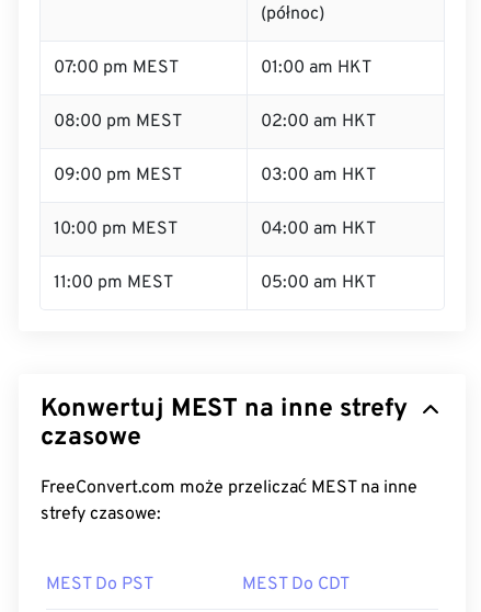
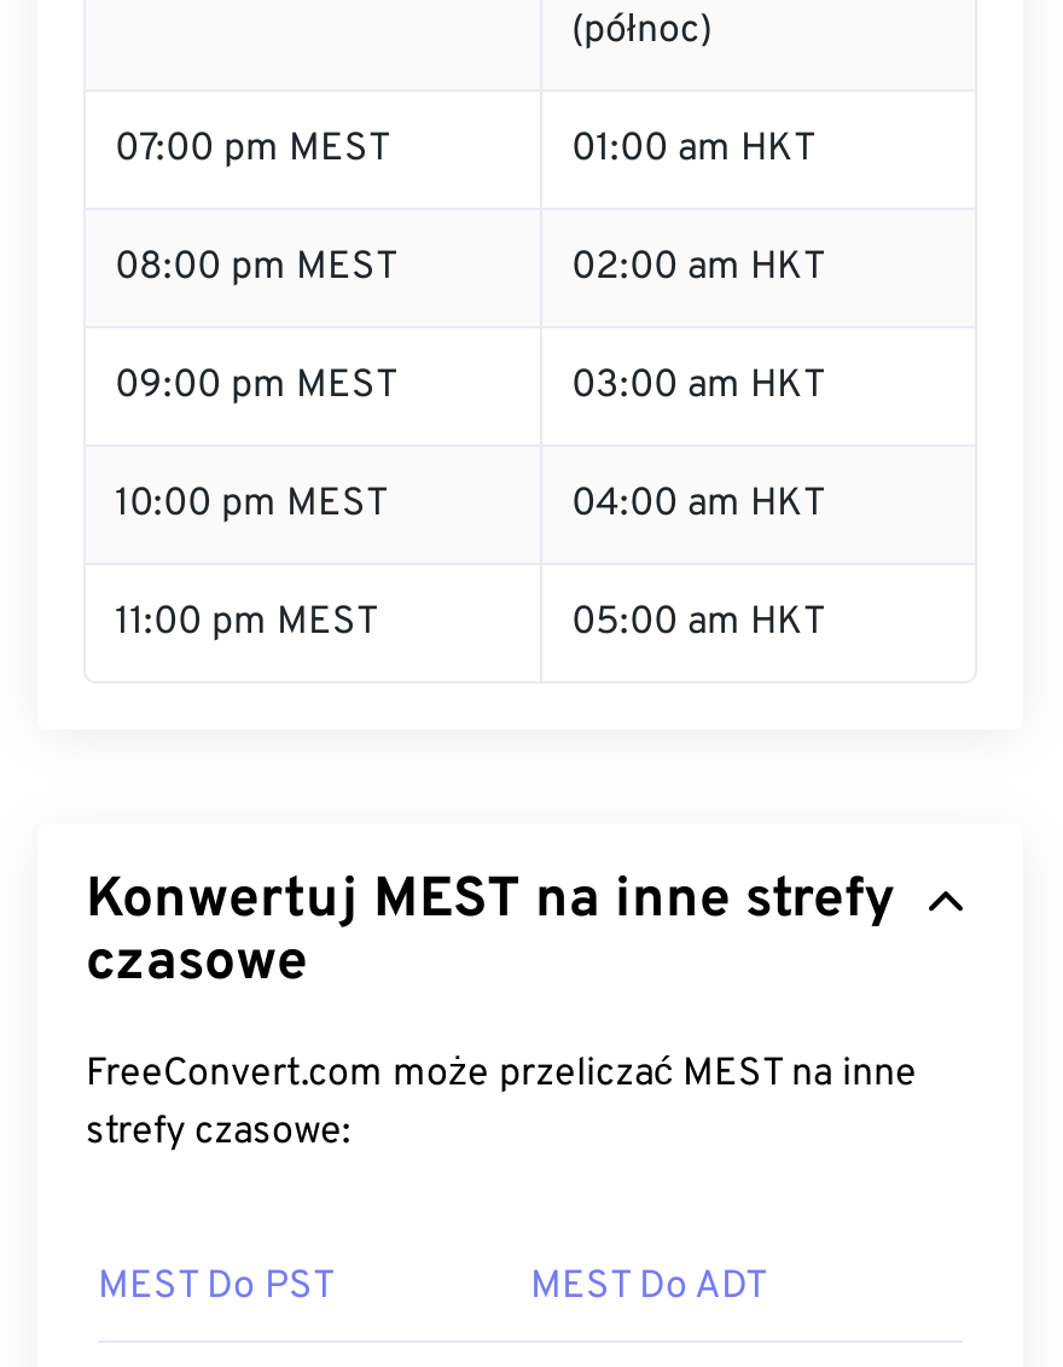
[242,574,350,596] MEST Do CDT -> [530,1263,767,1311] MEST Do ADT

